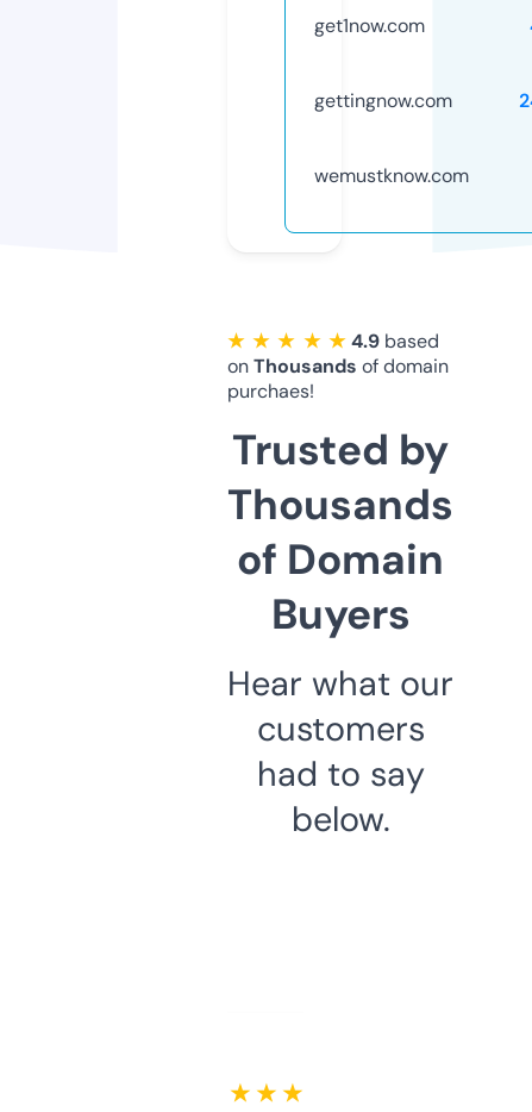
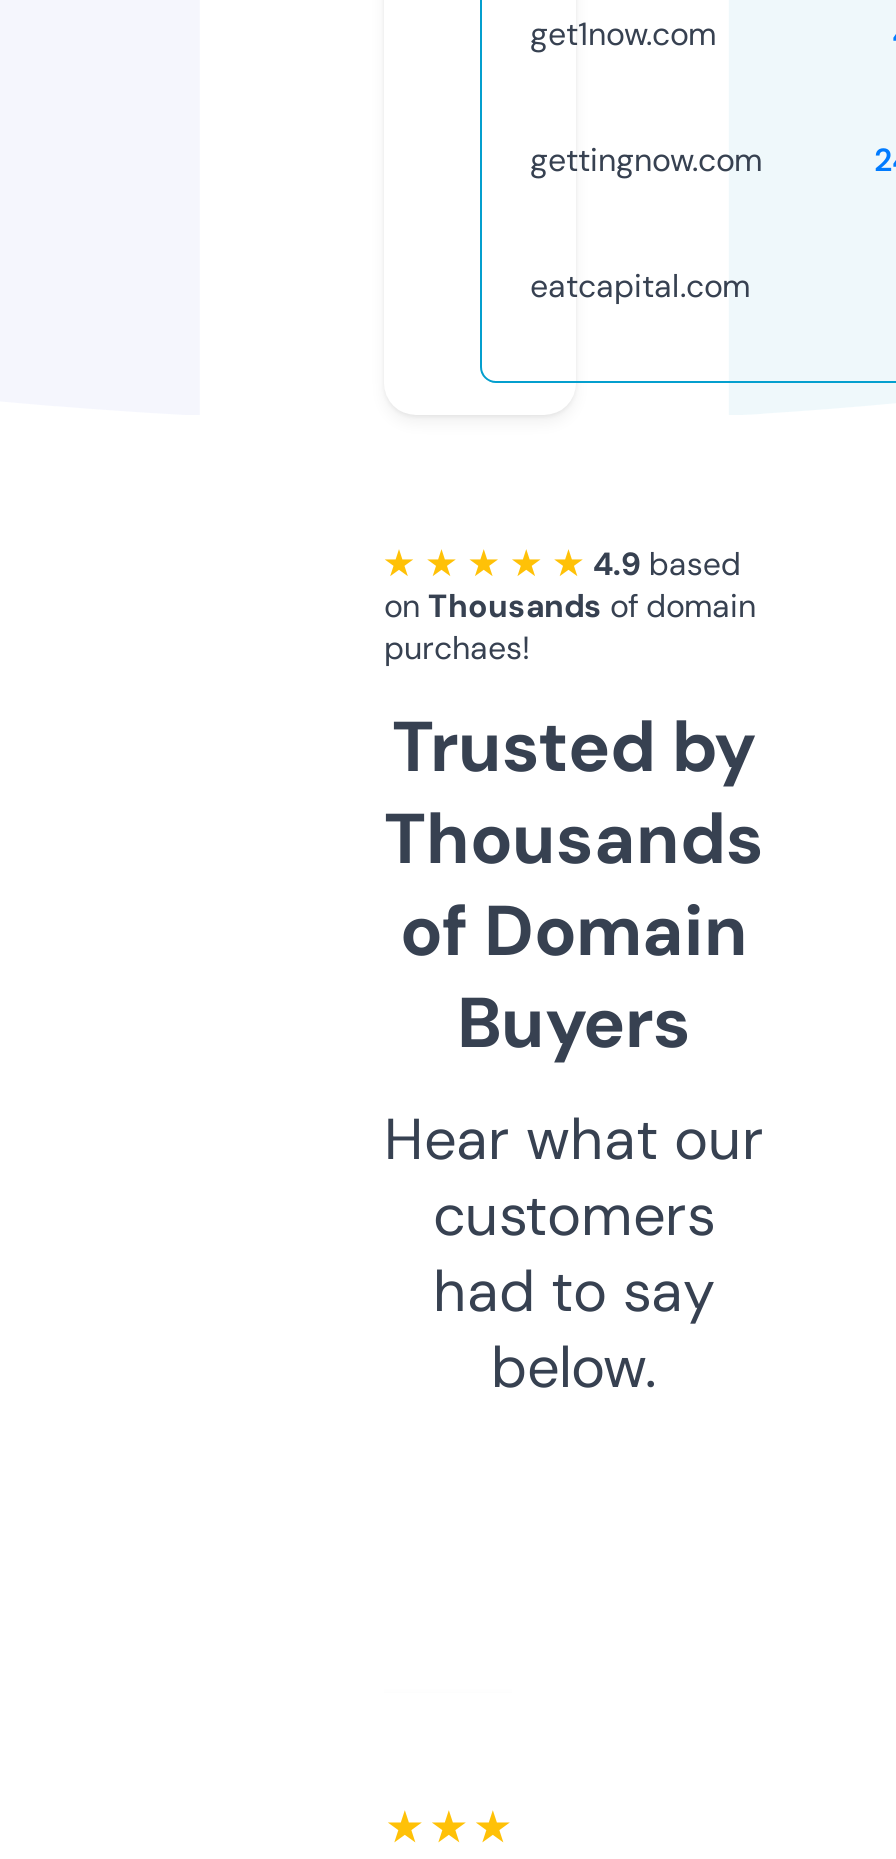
[314,163,469,188] wemustknow.com -> [530,265,750,307] eatcapital.com

